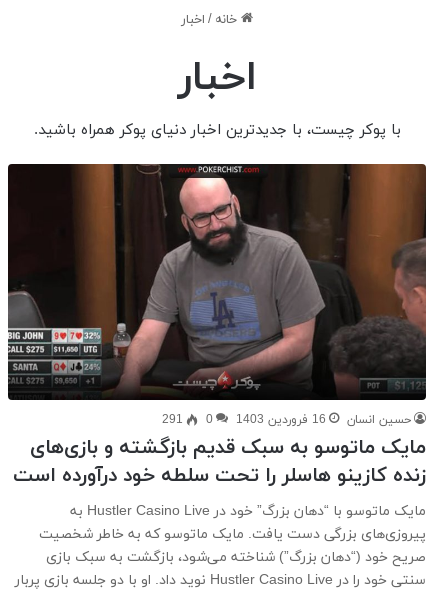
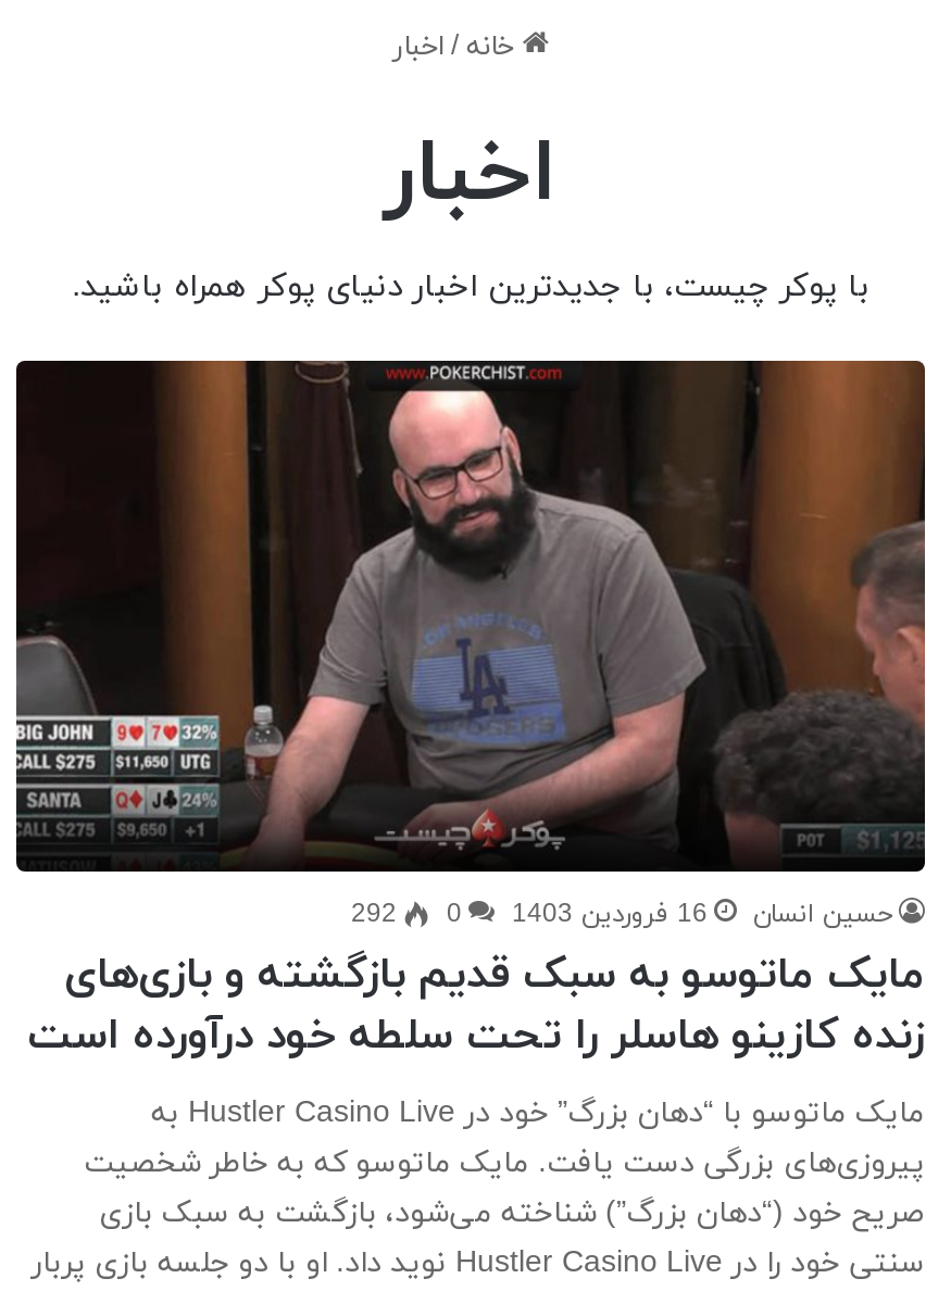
[162,411,213,427] 291 0 -> [351,899,462,933] 292 0

